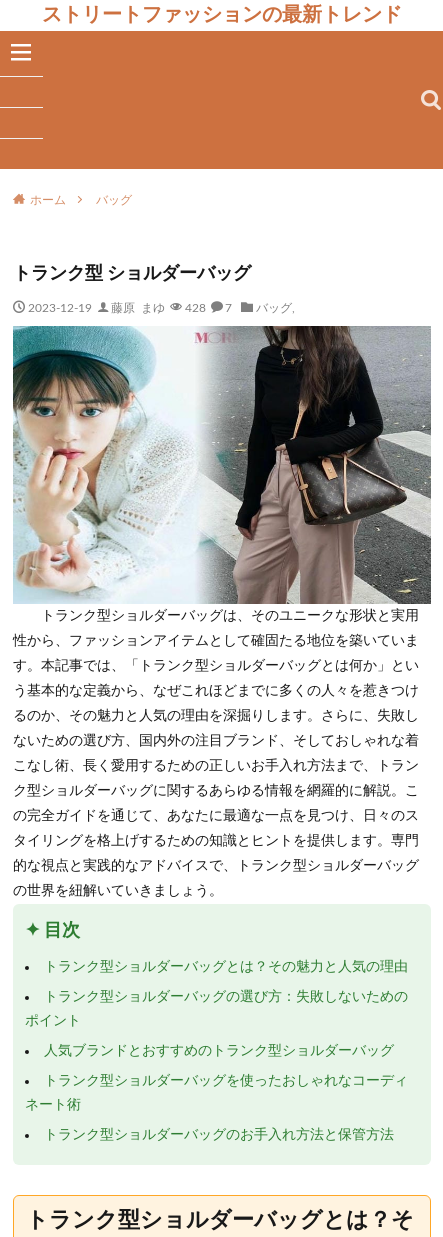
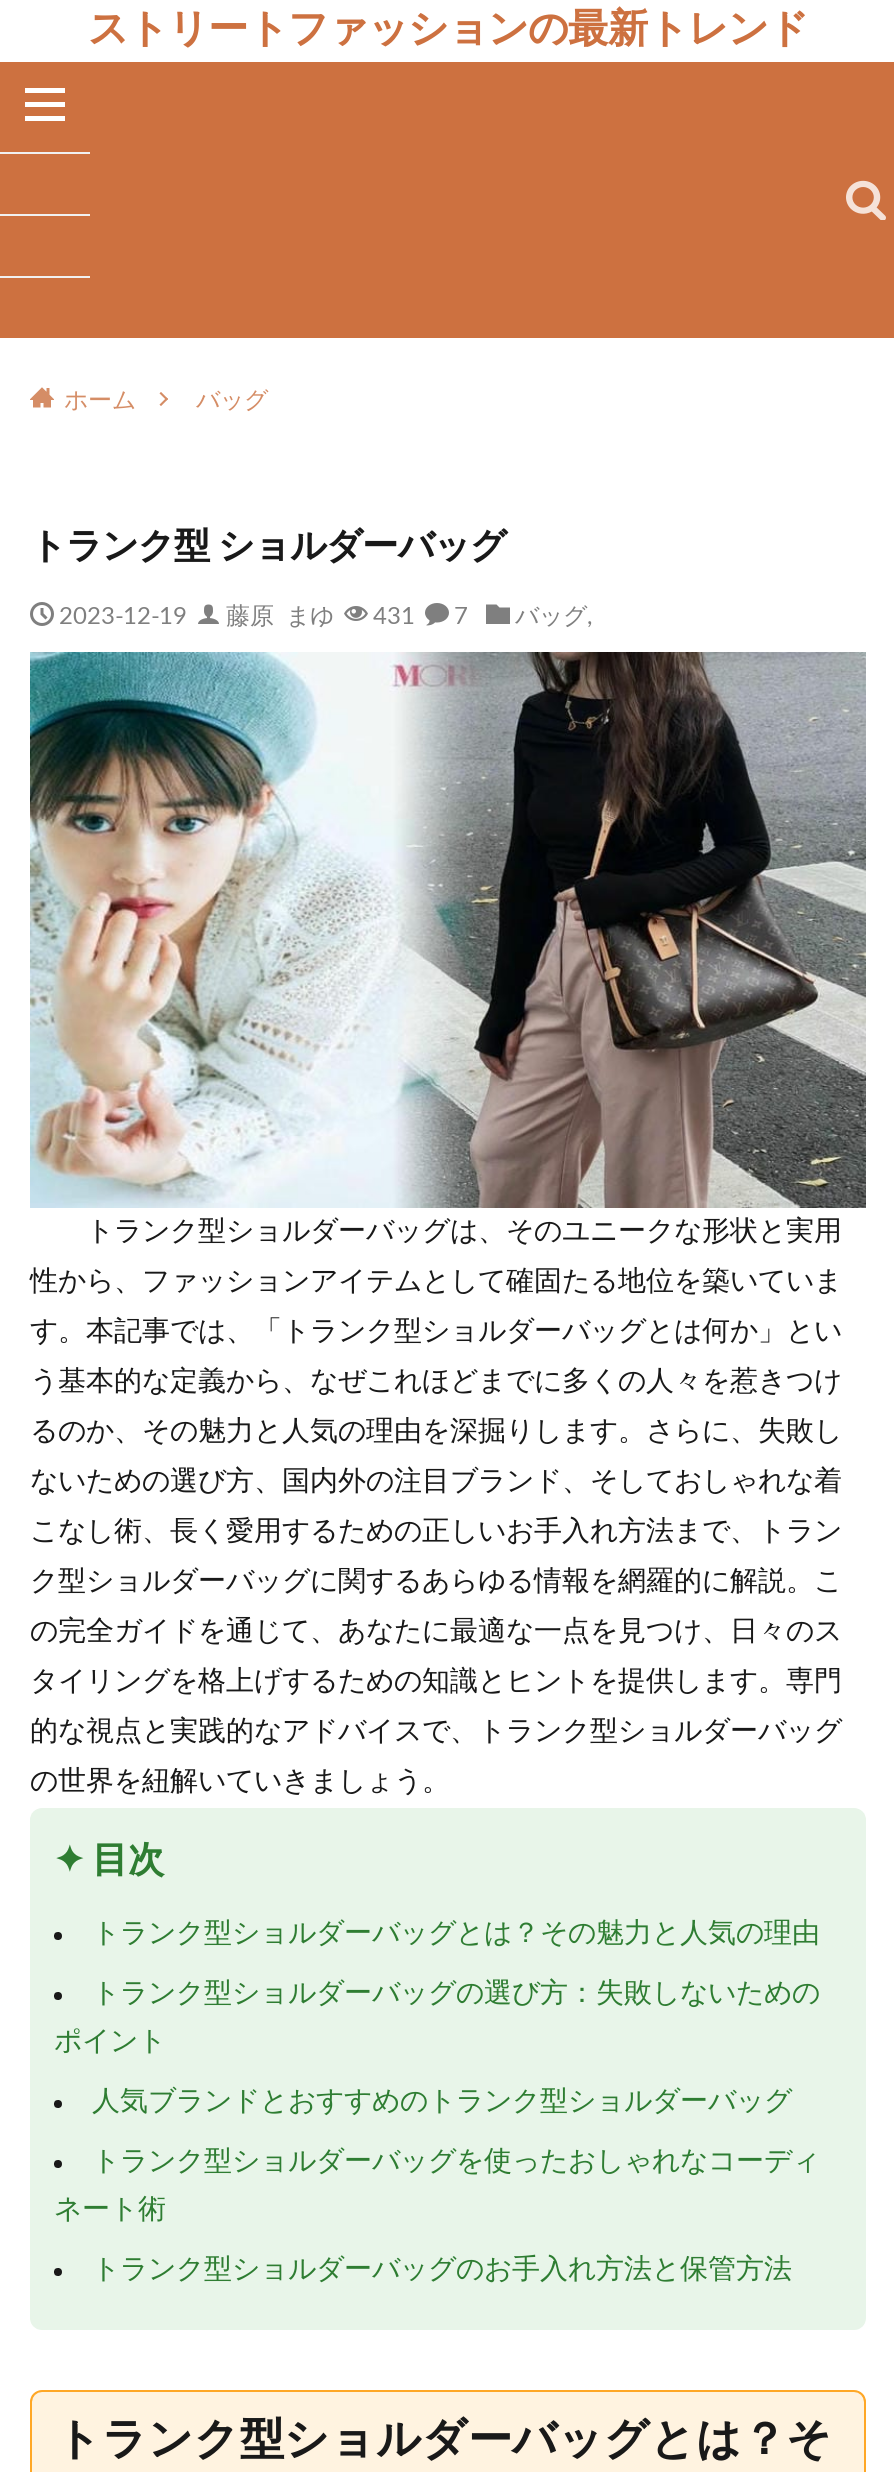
[184,301,205,313] 428 -> [373,602,415,626] 431

